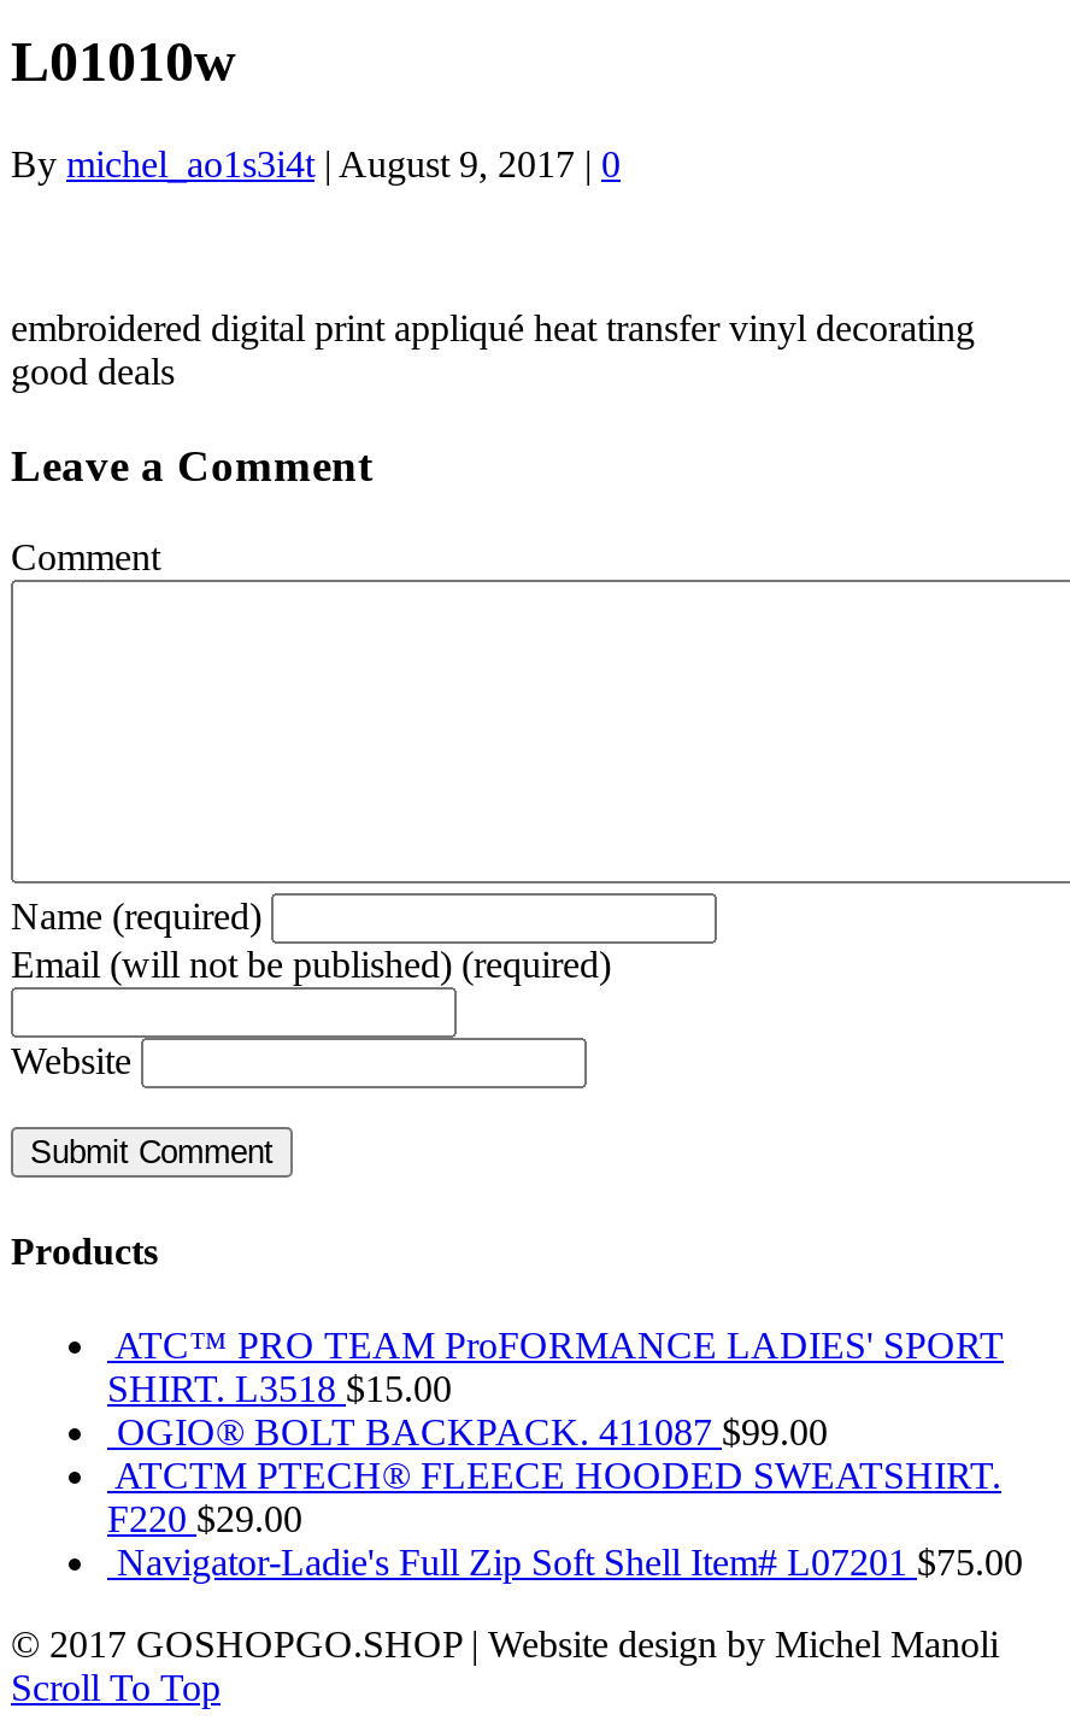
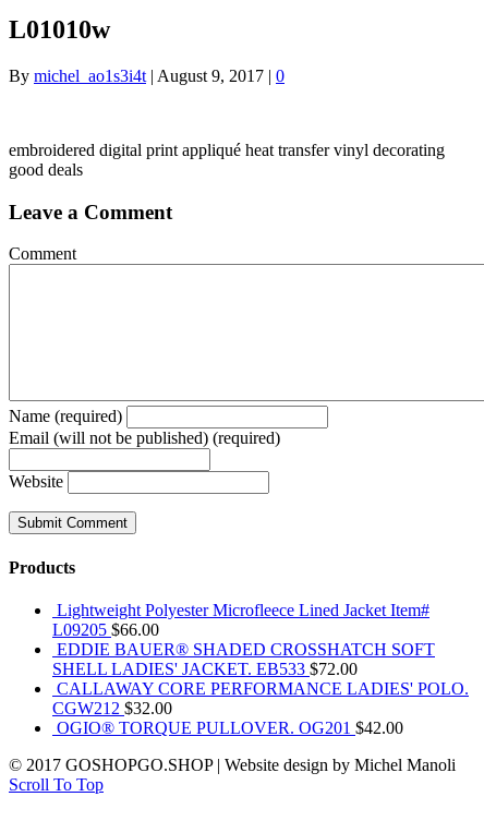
[107,1324,1023,1582] ATC™ PRO TEAM ProFORMANCE LADIES' SPORT | SHIRT. L3518 $15.00 | OGIO® BOLT BACKPACK. 411087 $99.00 | ATCTM PTECH® FLEECE HOODED SWEATSHIRT. | F220 $29.00 | Navigator-Ladie's Full Zip Soft Shell Item# L07201 $75.00 -> [52,601,469,737] Lightweight Polyester Microfleece Lined Jacket Item# | L09205 $66.00 | EDDIE BAUER® SHADED CROSSHATCH SOFT | SHELL LADIES' JACKET. EB533 $72.00 | CALLAWAY CORE PERFORMANCE LADIES' POLO. | CGW212 $32.00 | OGIO® TORQUE PULLOVER. OG201 $42.00

